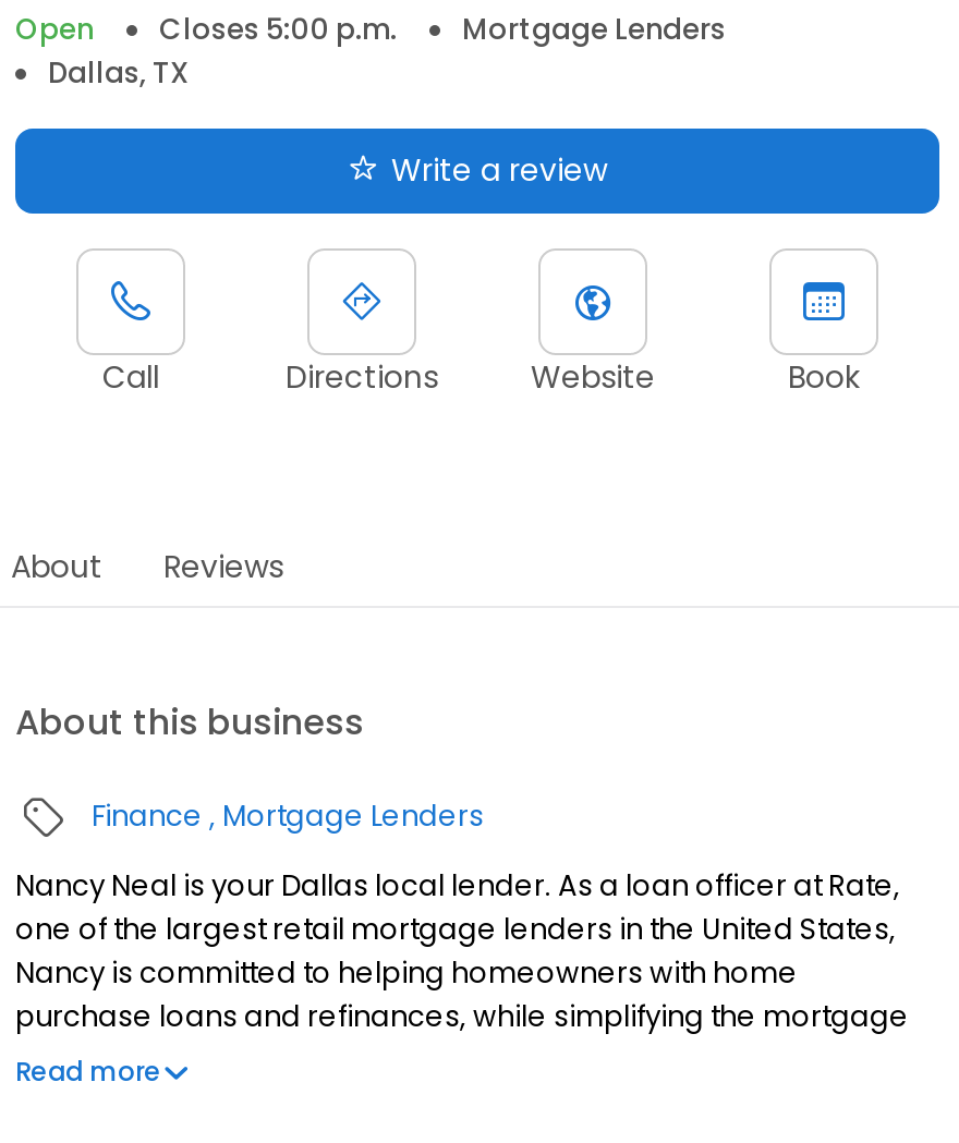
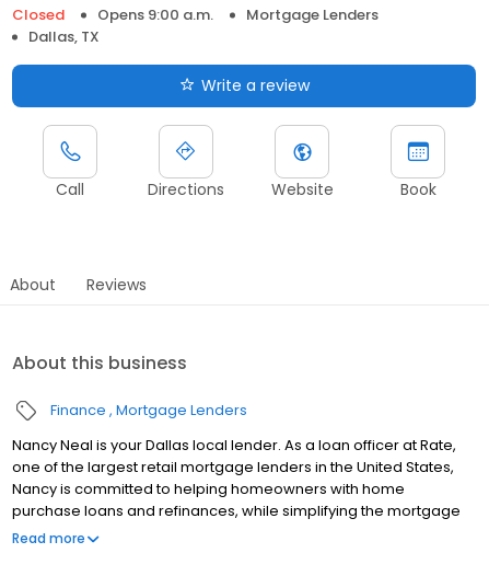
[15,9,397,51] Open | Closes 5:00 p.m. -> [12,5,213,26] Closed | Opens 9:00 a.m.

